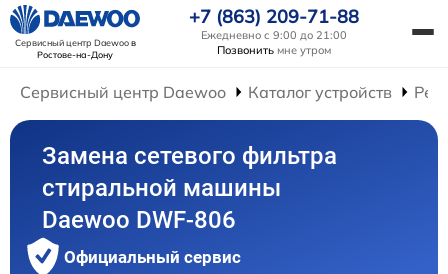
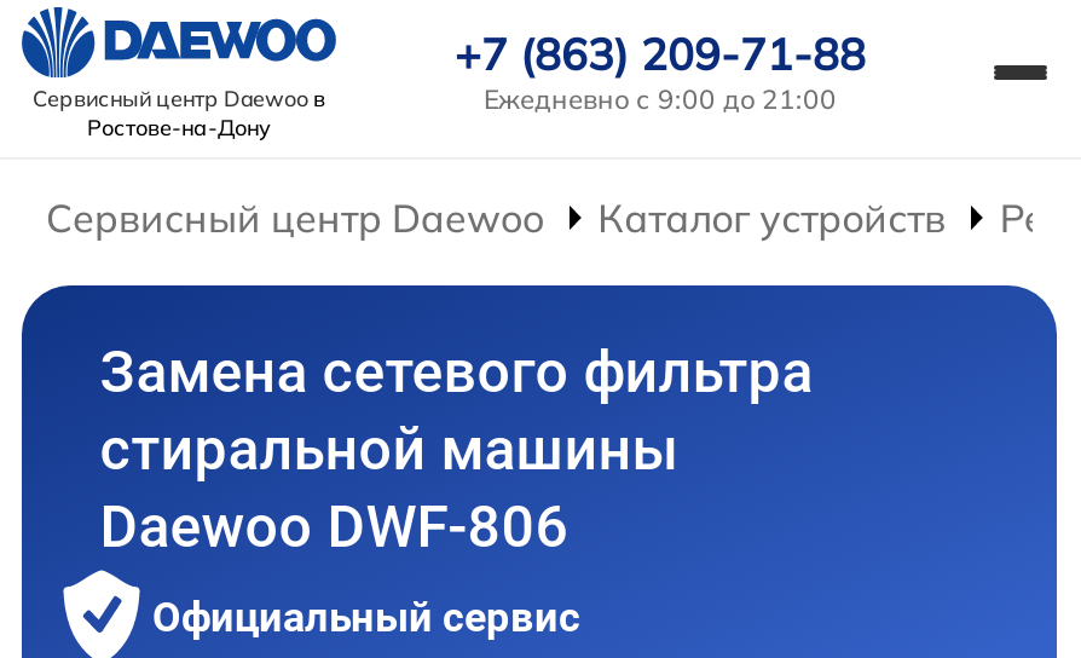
[217,43,331,57] Позвонить мне утром -> none

